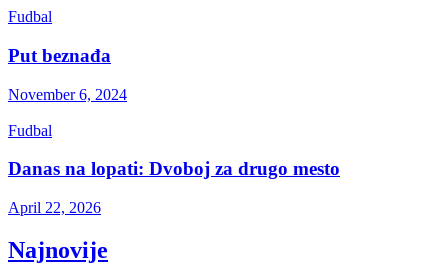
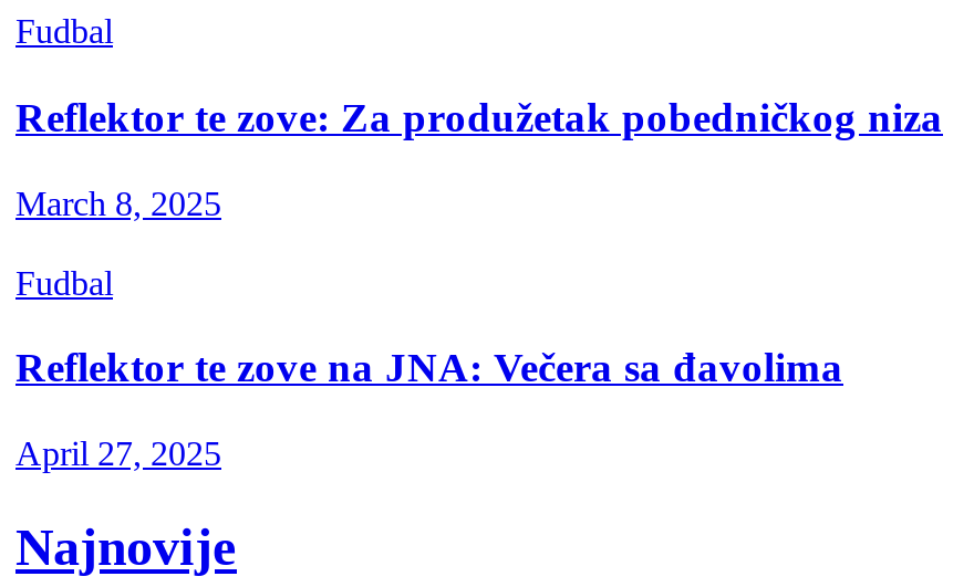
[8,45,111,66] Put beznađa -> [15,94,943,140] Reflektor te zove: Za produžetak pobedničkog niza
[8,86,127,103] November 6, 2024 -> [15,184,221,222] March 8, 2025
[8,158,340,179] Danas na lopati: Dvoboj za drugo mesto -> [15,345,843,391] Reflektor te zove na JNA: Večera sa đavolima
[8,199,101,216] April 22, 2026 -> [15,435,221,472] April 27, 2025

